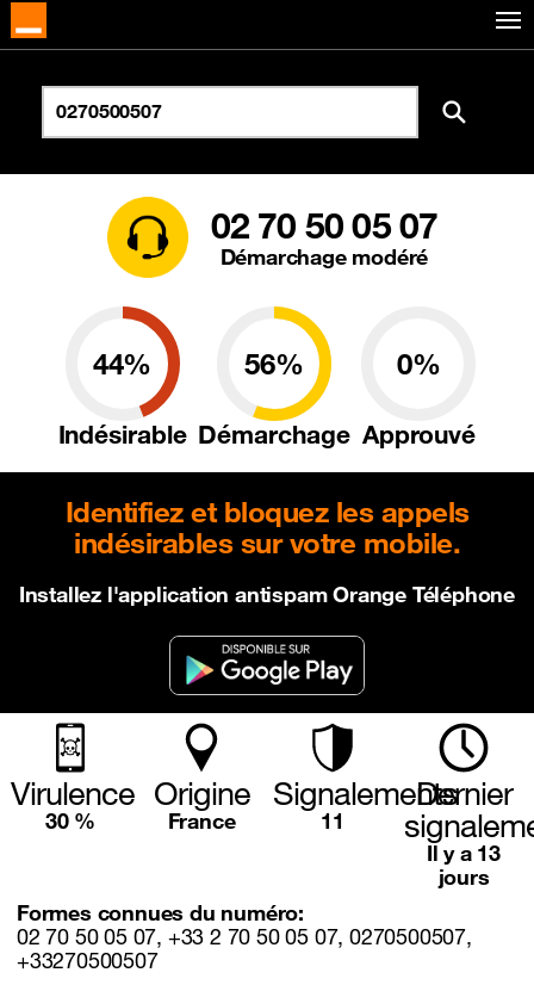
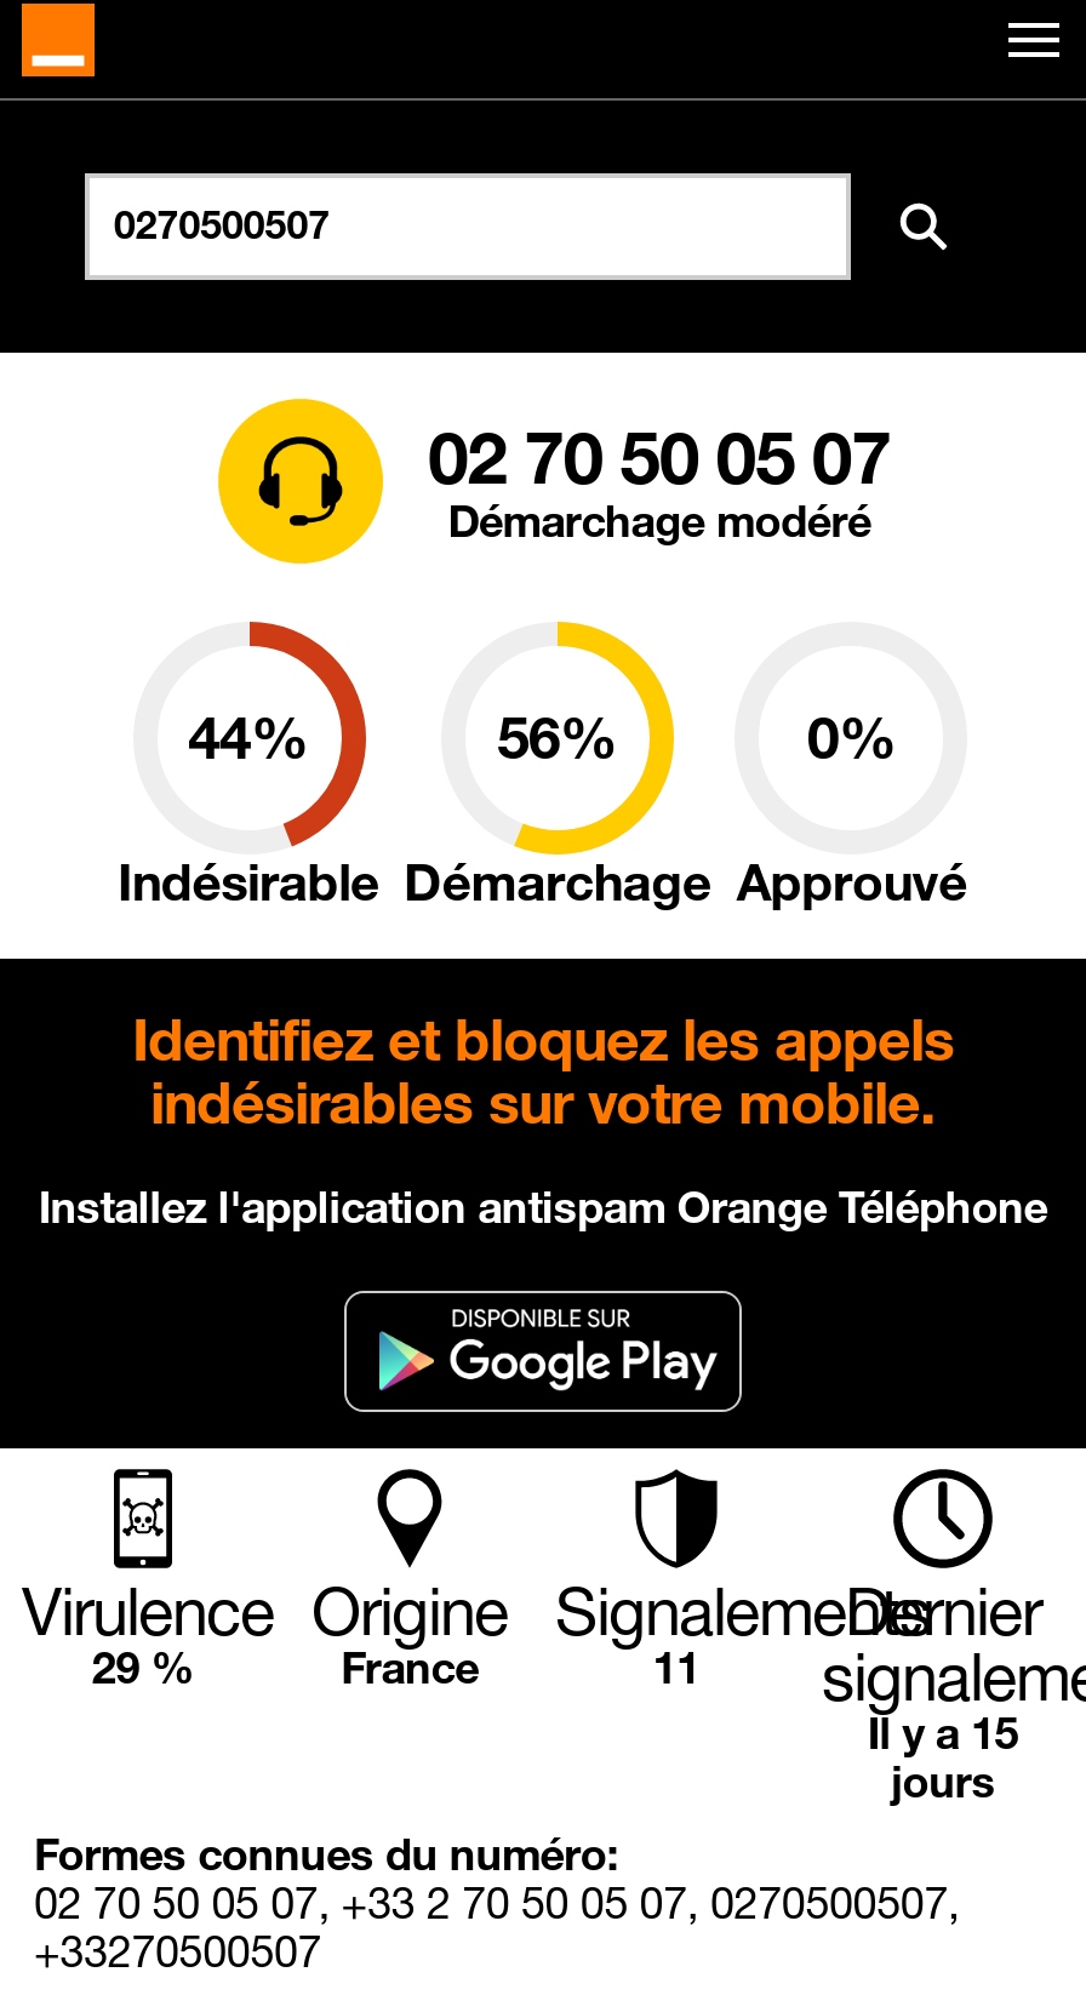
[45,807,95,834] 30 % -> [92,1640,194,1693] 29 %
[427,840,501,866] Il y a 13 -> [868,1705,1018,1759] Il y a 15

